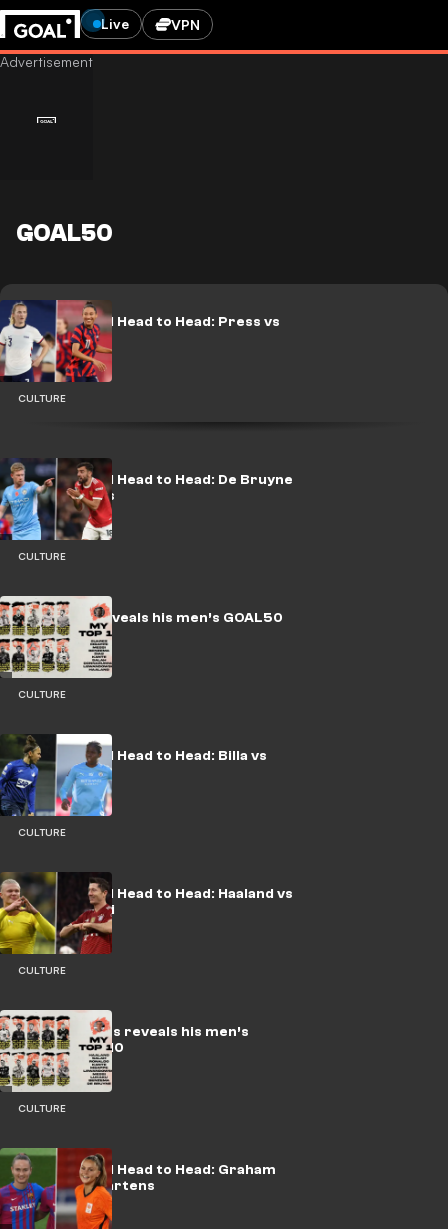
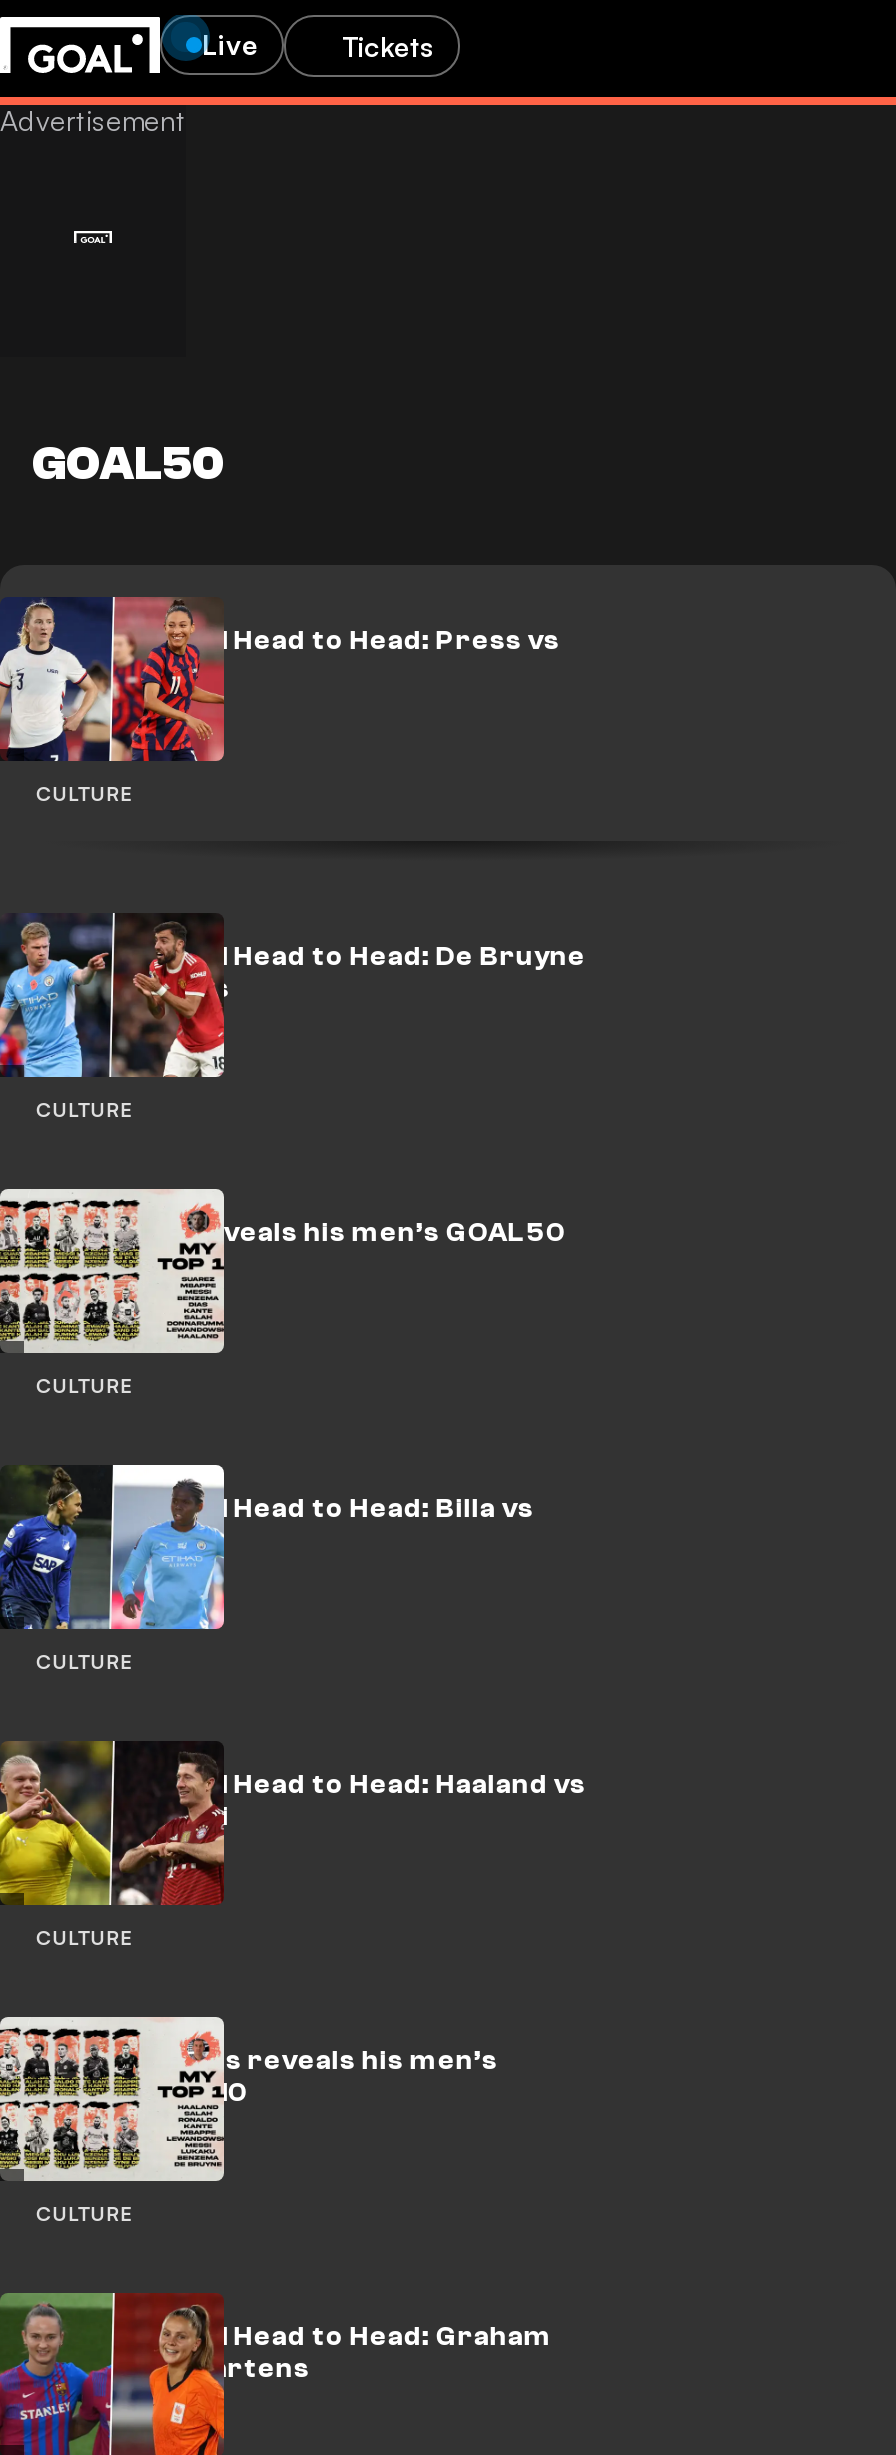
[171,15,200,32] VPN -> [342,28,434,62] Tickets

